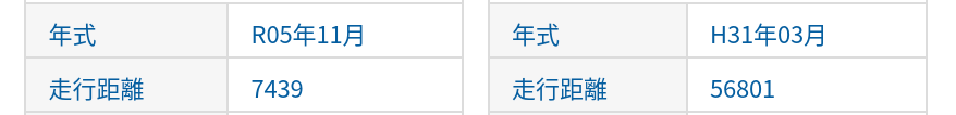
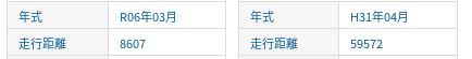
[251,15,366,50] R05年11月 -> [120,7,177,25] R06年03月
[710,15,828,50] H31年03月 -> [350,7,409,25] H31年04月
[251,69,303,104] 7439 -> [120,34,146,51] 8607
[710,69,775,104] 56801 -> [350,34,383,51] 59572

